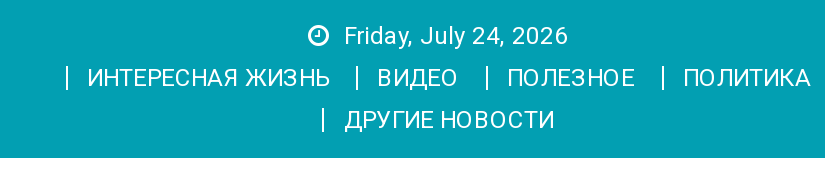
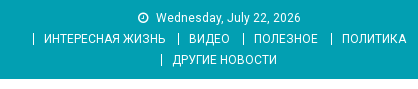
[344,22,568,50] Friday, July 24, 2026 -> [155,11,300,25] Wednesday, July 22, 2026

